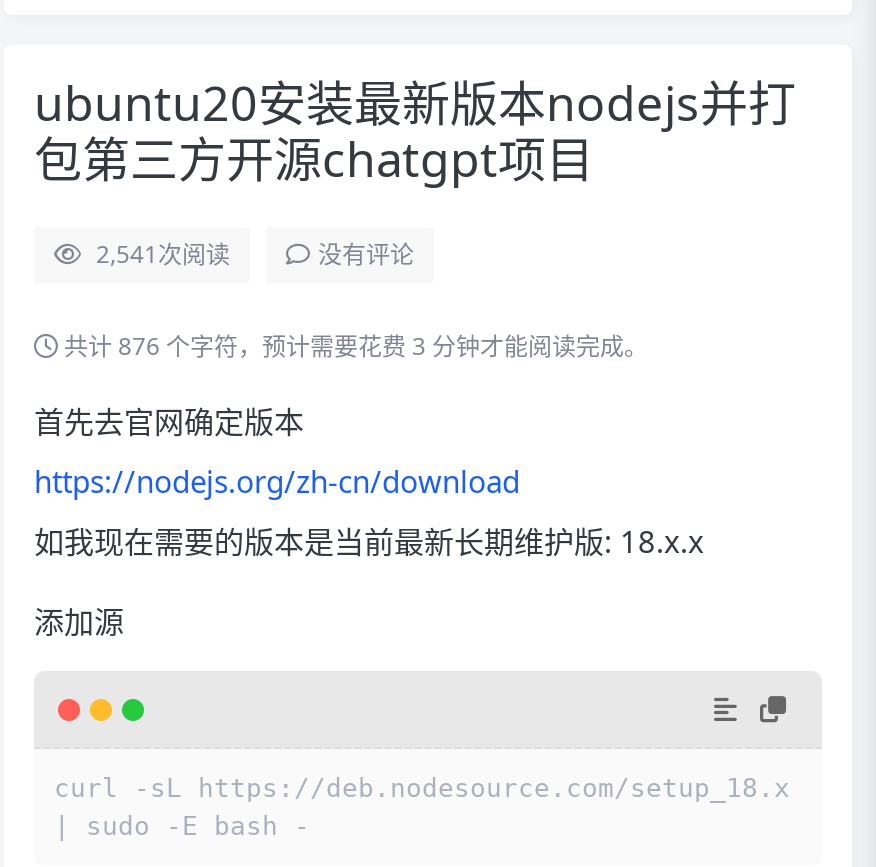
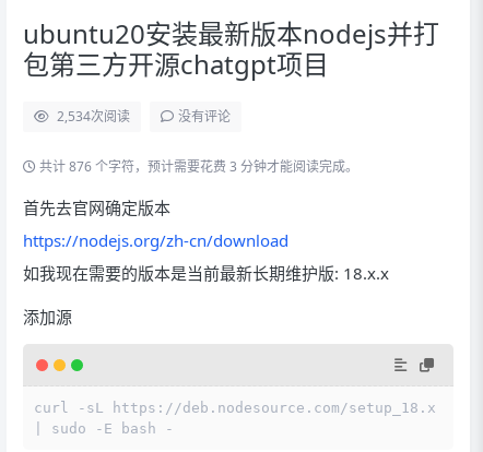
[96,237,230,271] 2,541次阅读 -> [57,107,130,126] 2,534次阅读

